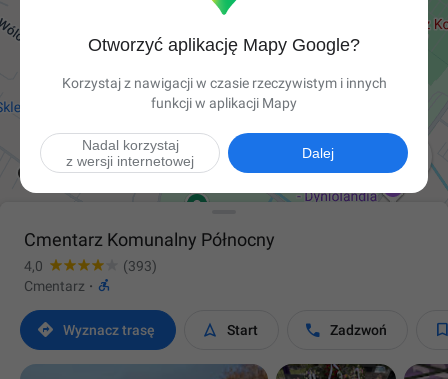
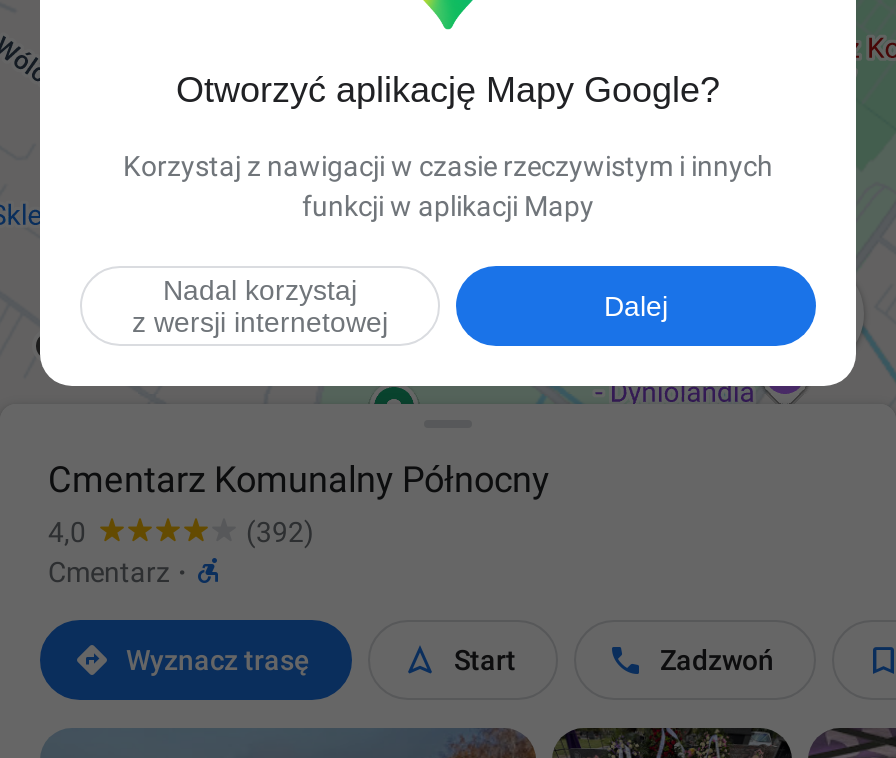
[123,258,157,274] (393) -> [246,516,314,548] (392)

